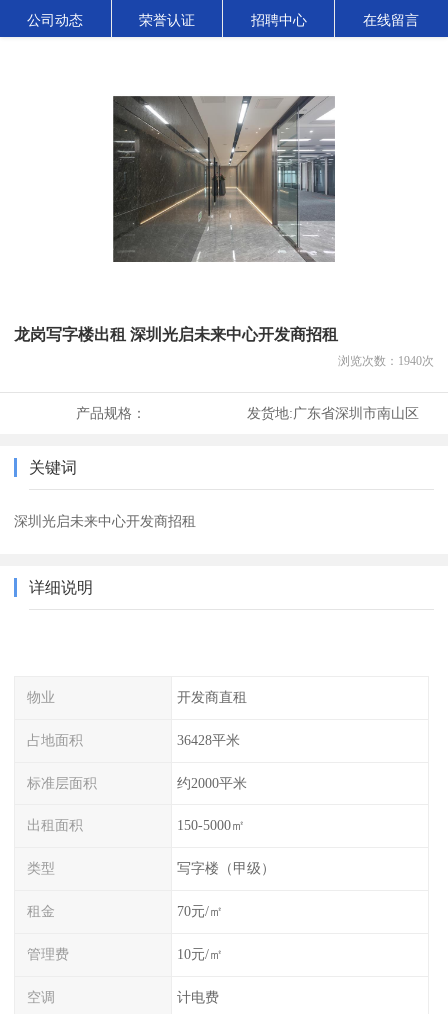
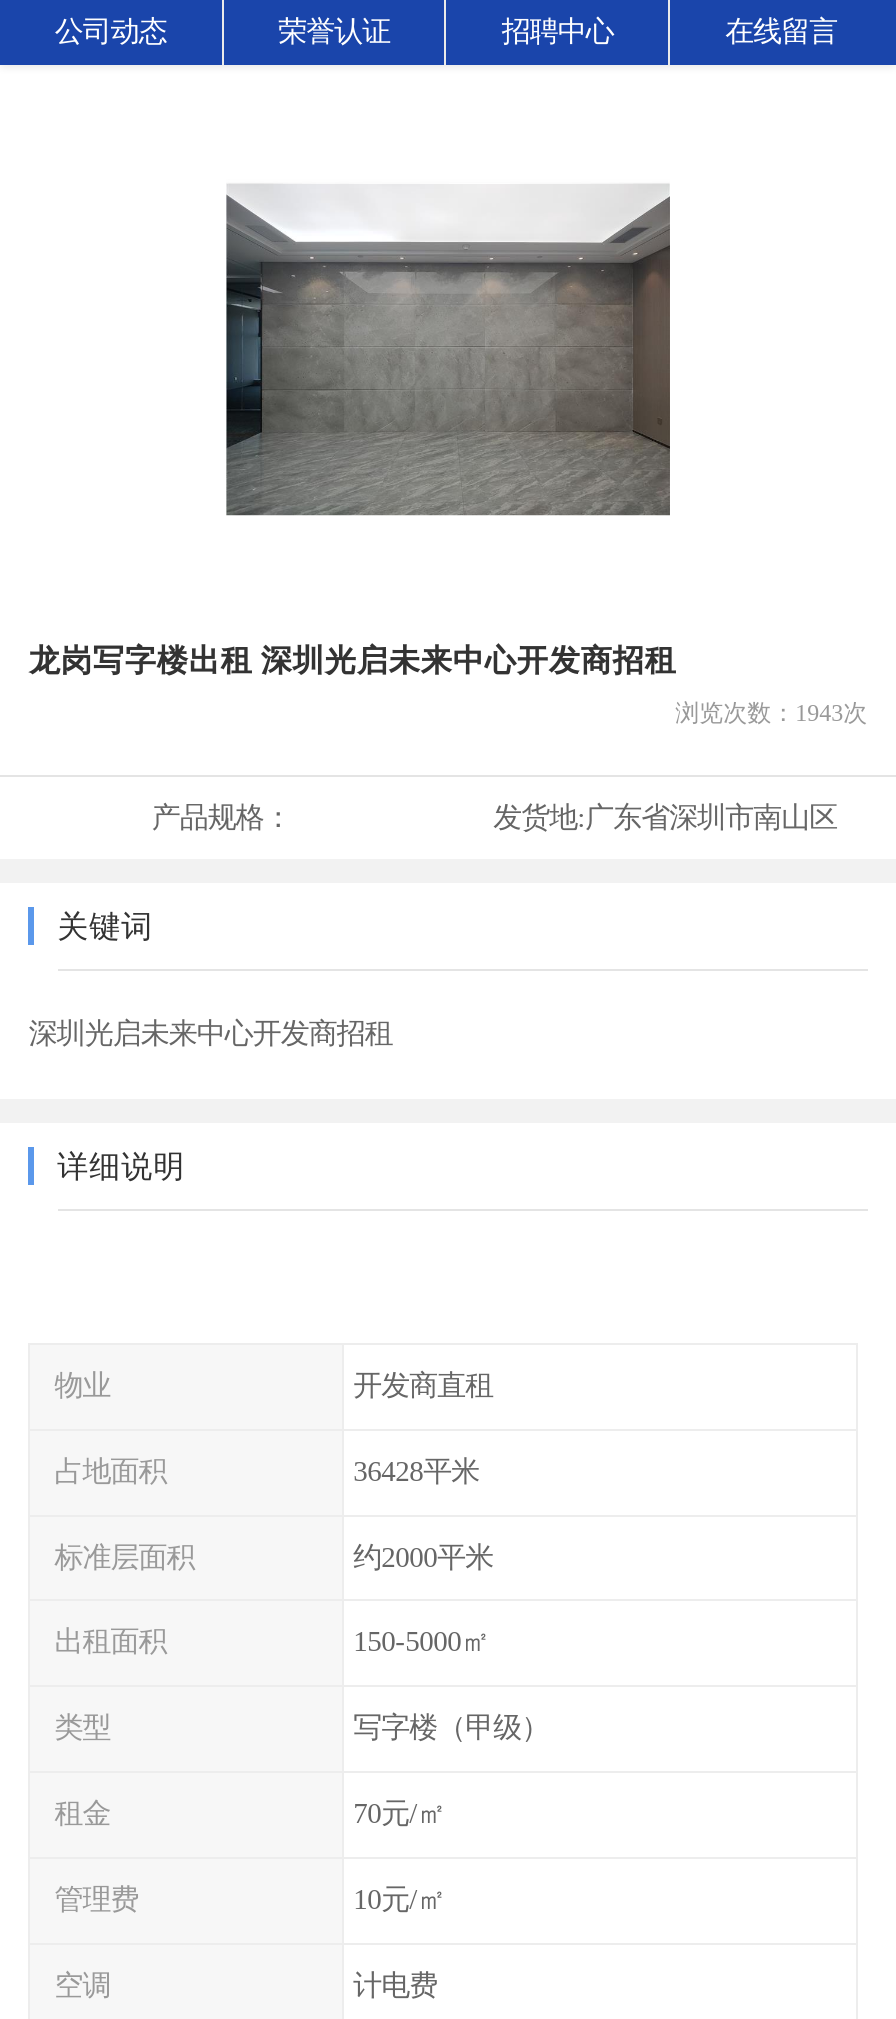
[112,95,335,262] [image] -> [226,183,672,515] [image]
[338,354,434,368] 浏览次数：1940次 -> [675,699,867,727] 浏览次数：1943次

